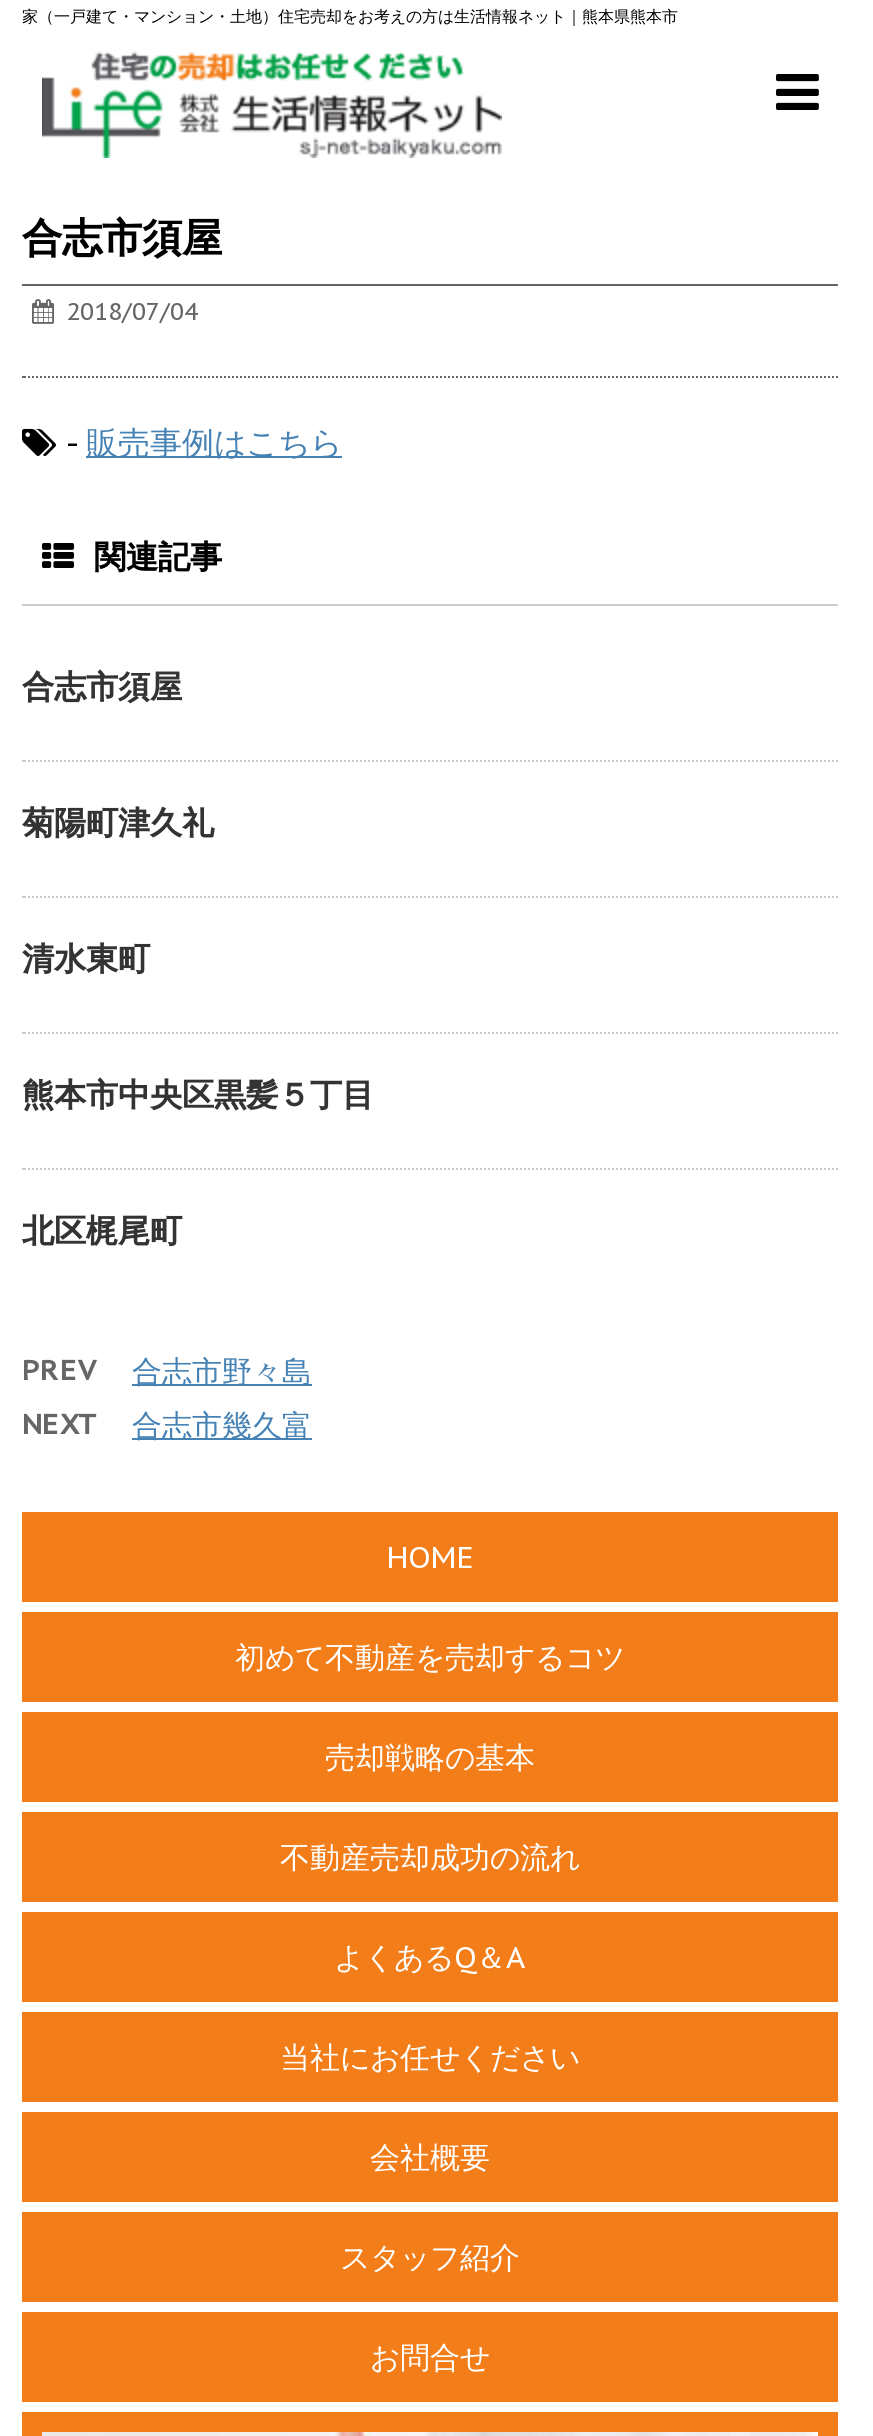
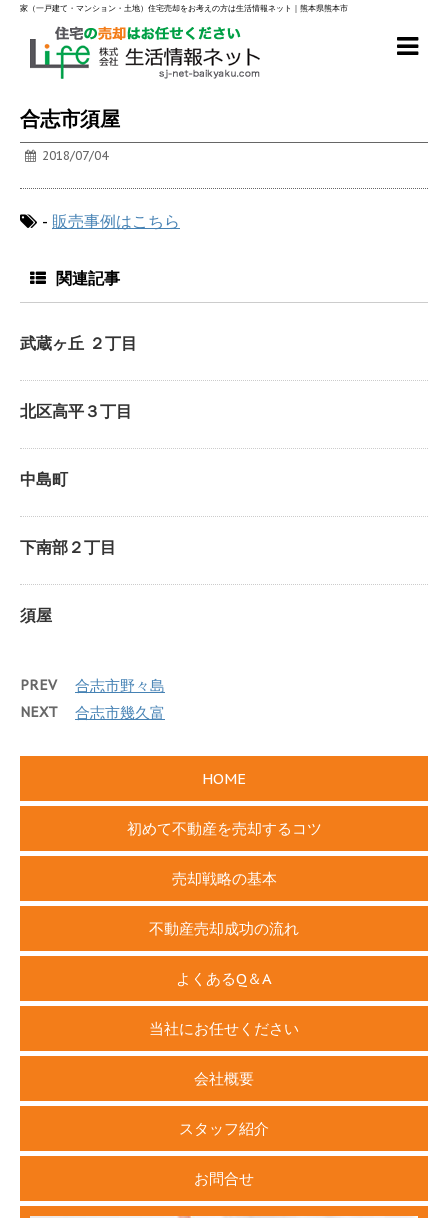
[22,667,182,707] 合志市須屋 -> [20,333,137,353] 武蔵ヶ丘 ２丁目
[22,803,214,843] 菊陽町津久礼 -> [20,401,132,421] 北区高平３丁目
[22,939,150,979] 清水東町 -> [20,469,68,489] 中島町
[22,1075,374,1115] 熊本市中央区黒髪５丁目 -> [20,537,116,557] 下南部２丁目
[22,1211,182,1251] 北区梶尾町 -> [20,605,52,625] 須屋

